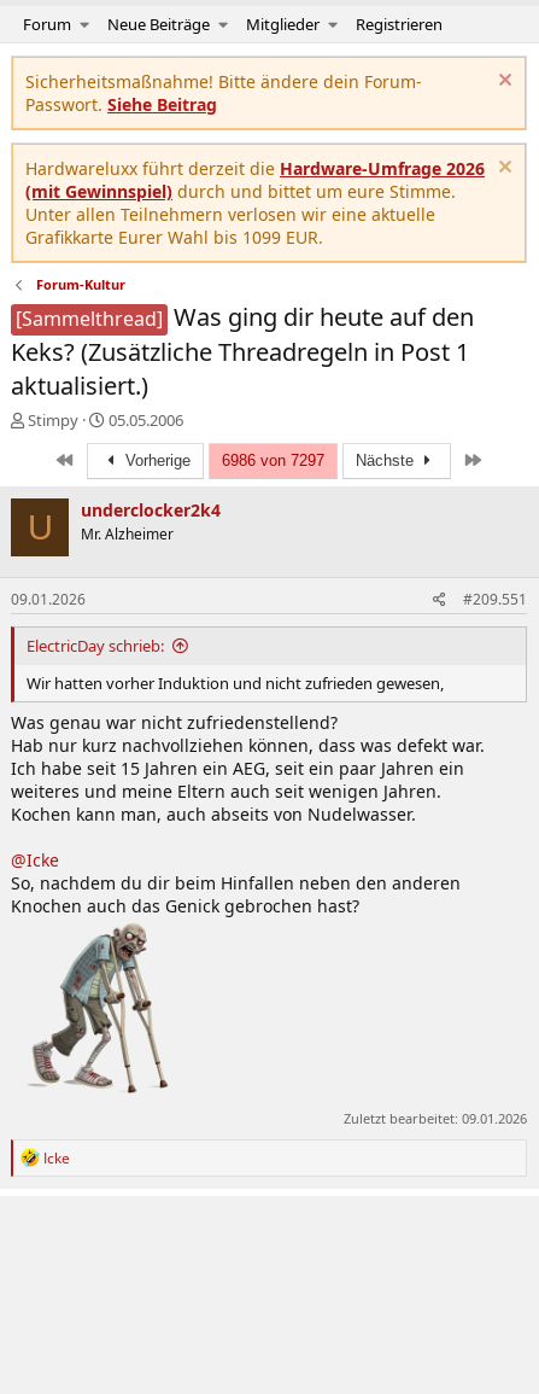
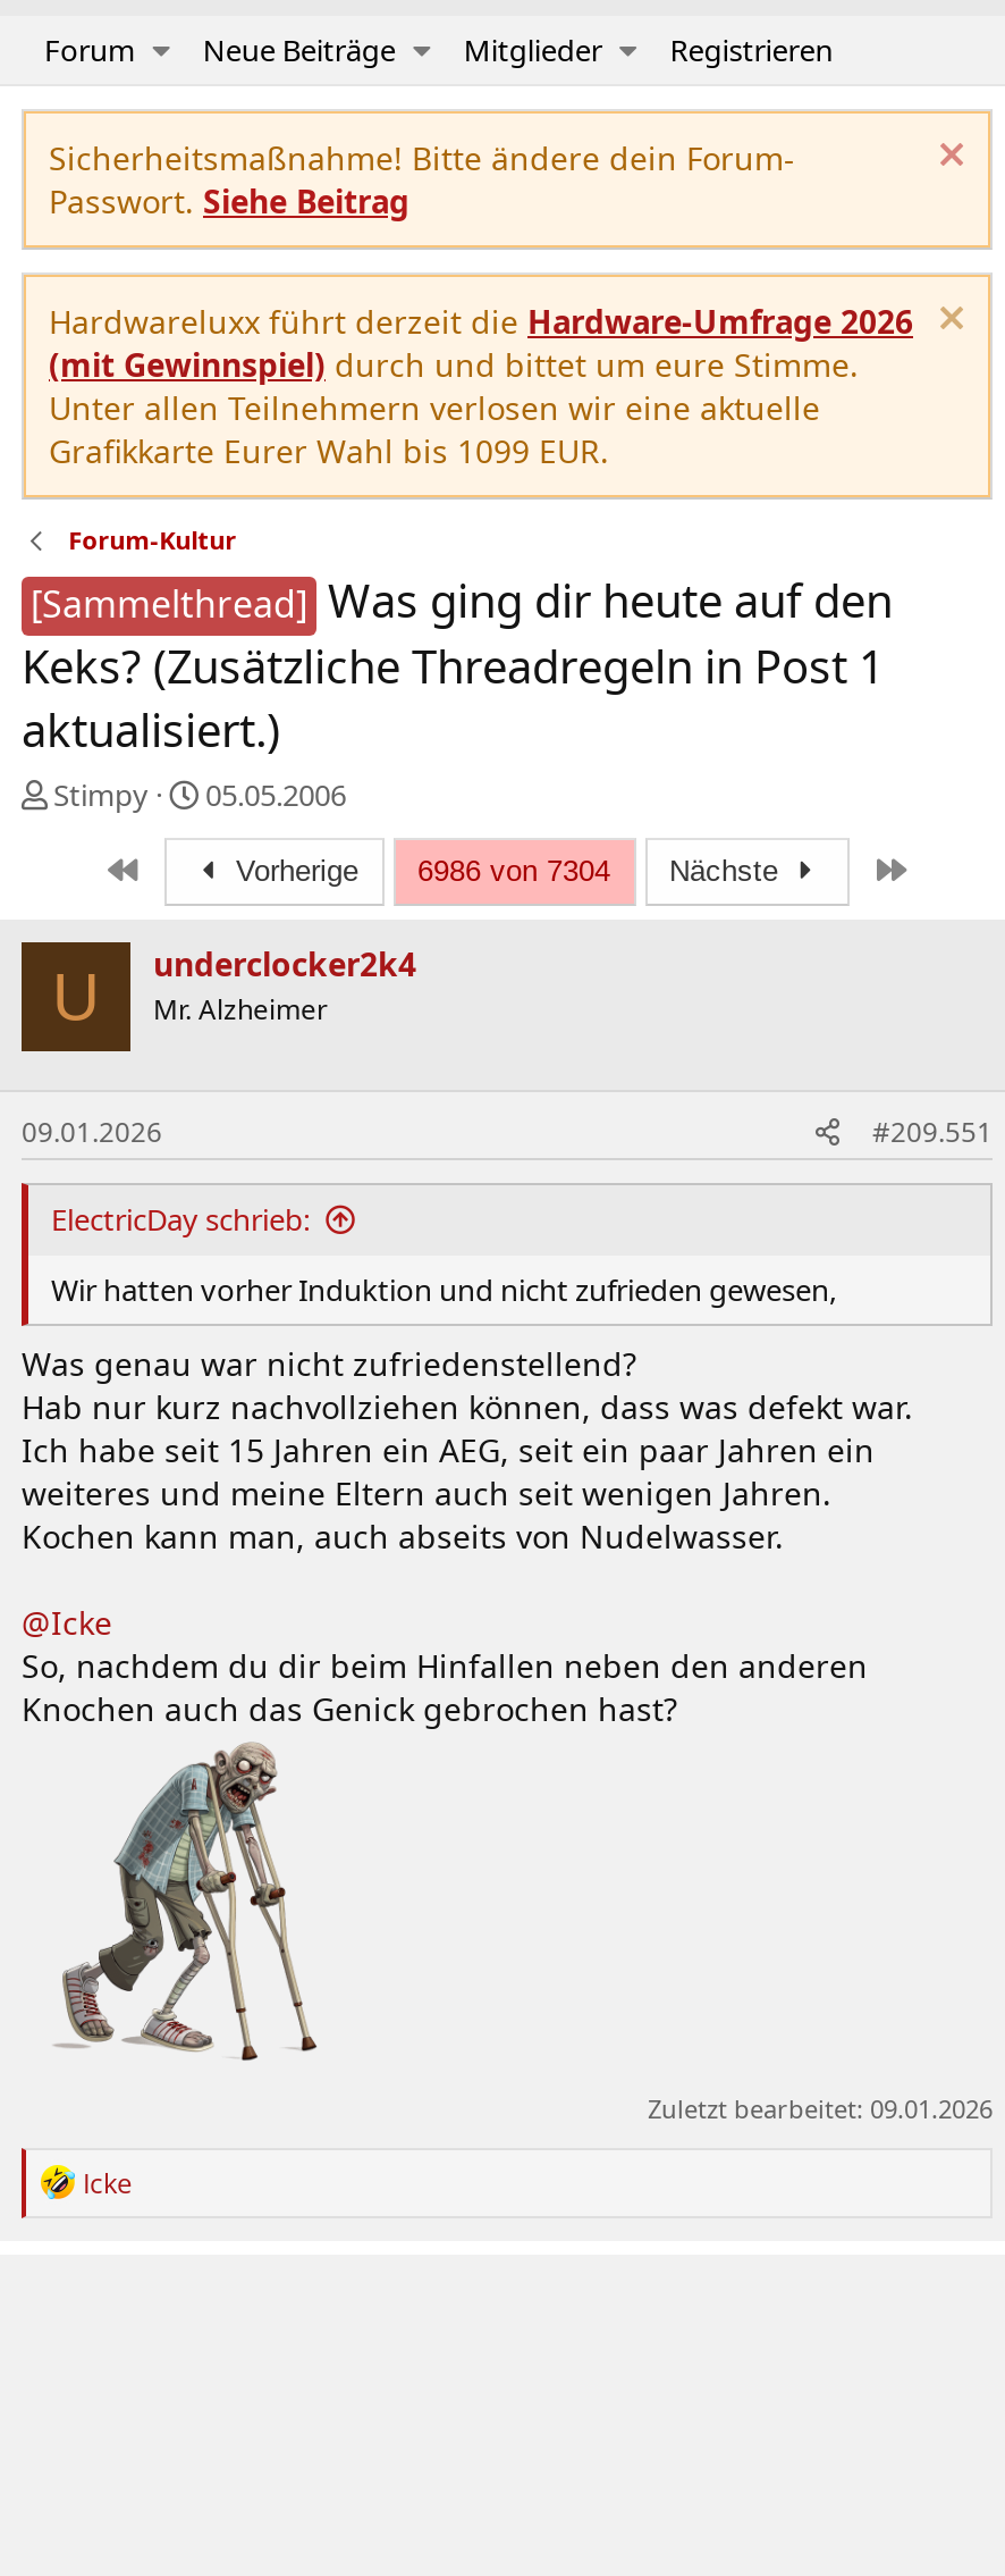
[221,451,324,469] 6986 von 7297 -> [417,854,610,888] 6986 von 7304

